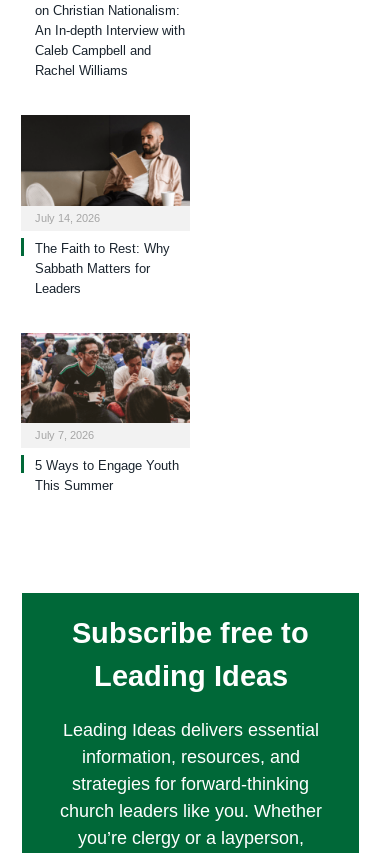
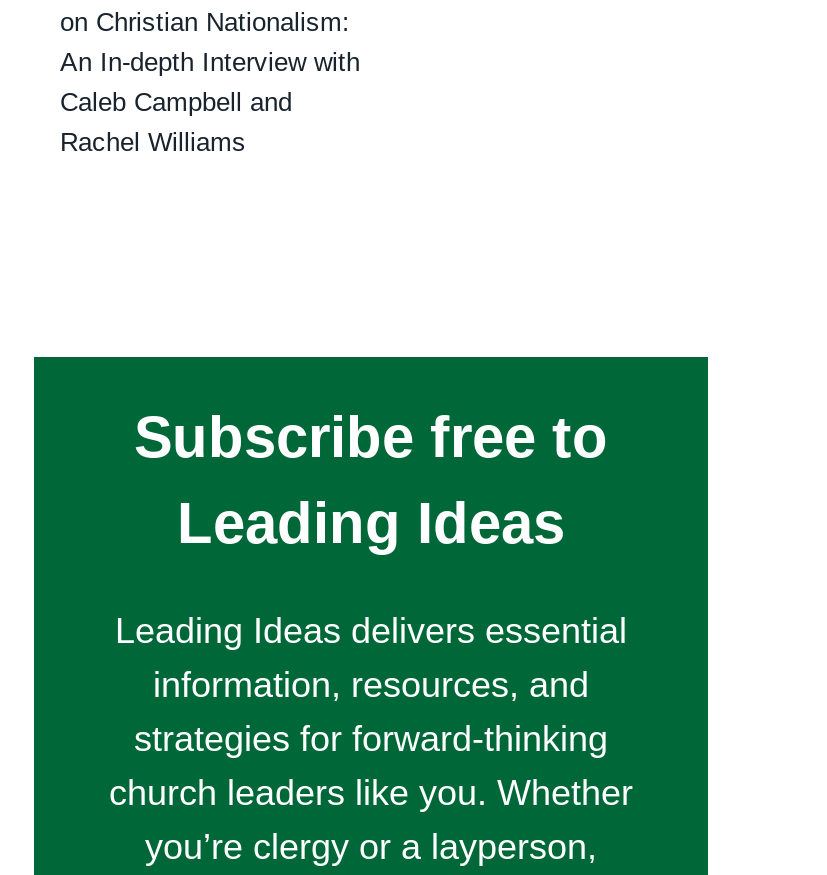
[20,114,191,296] [image] | July 14, 2026 | The Faith to Rest: Why | Sabbath Matters for | Leaders -> none
[20,332,191,493] [image] | July 7, 2026 | 5 Ways to Engage Youth | This Summer -> none

